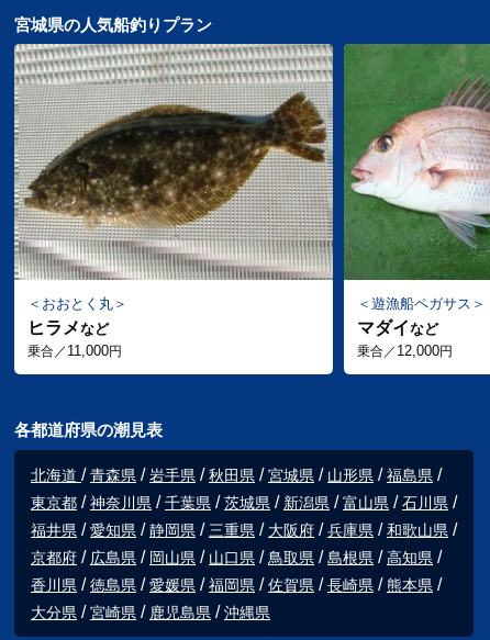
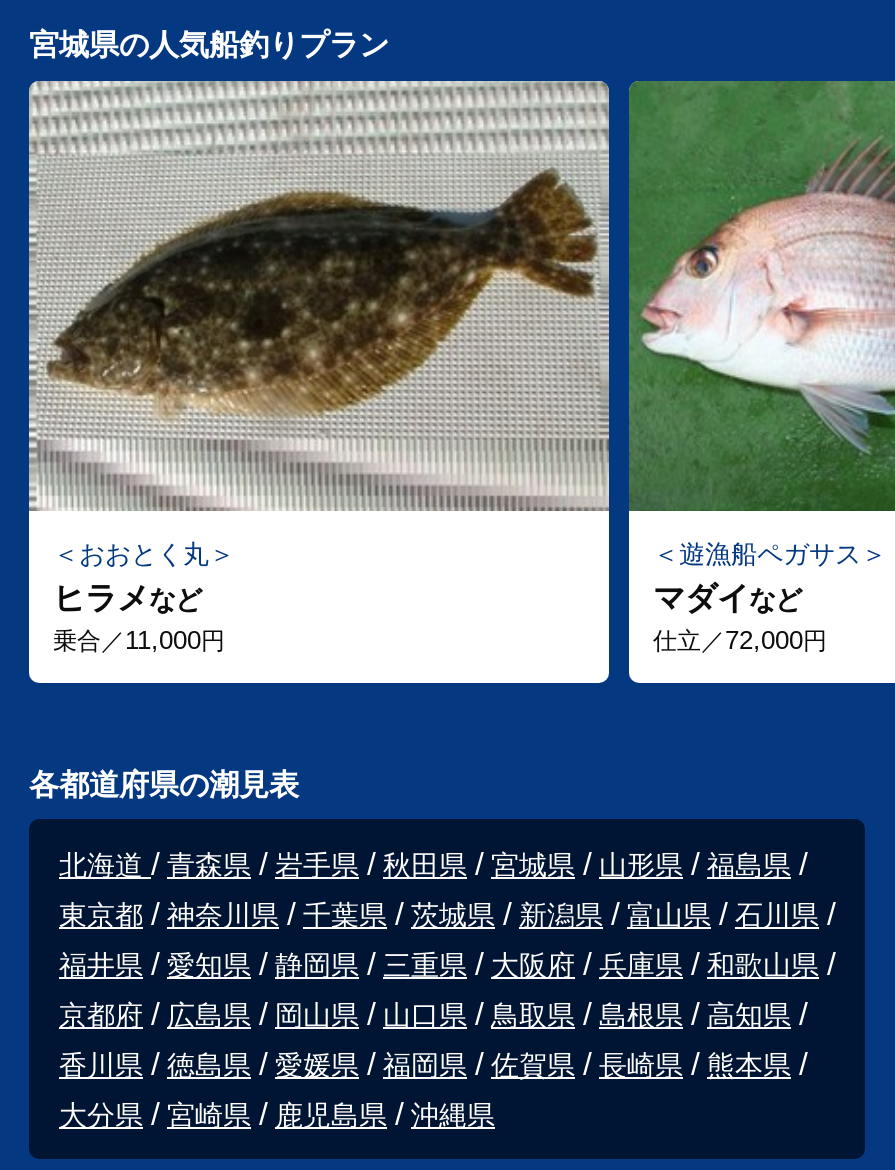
[357,343,453,359] 乗合／12,000円 -> [653,624,827,654] 仕立／72,000円

